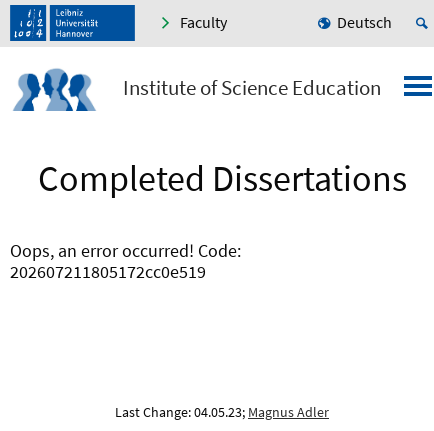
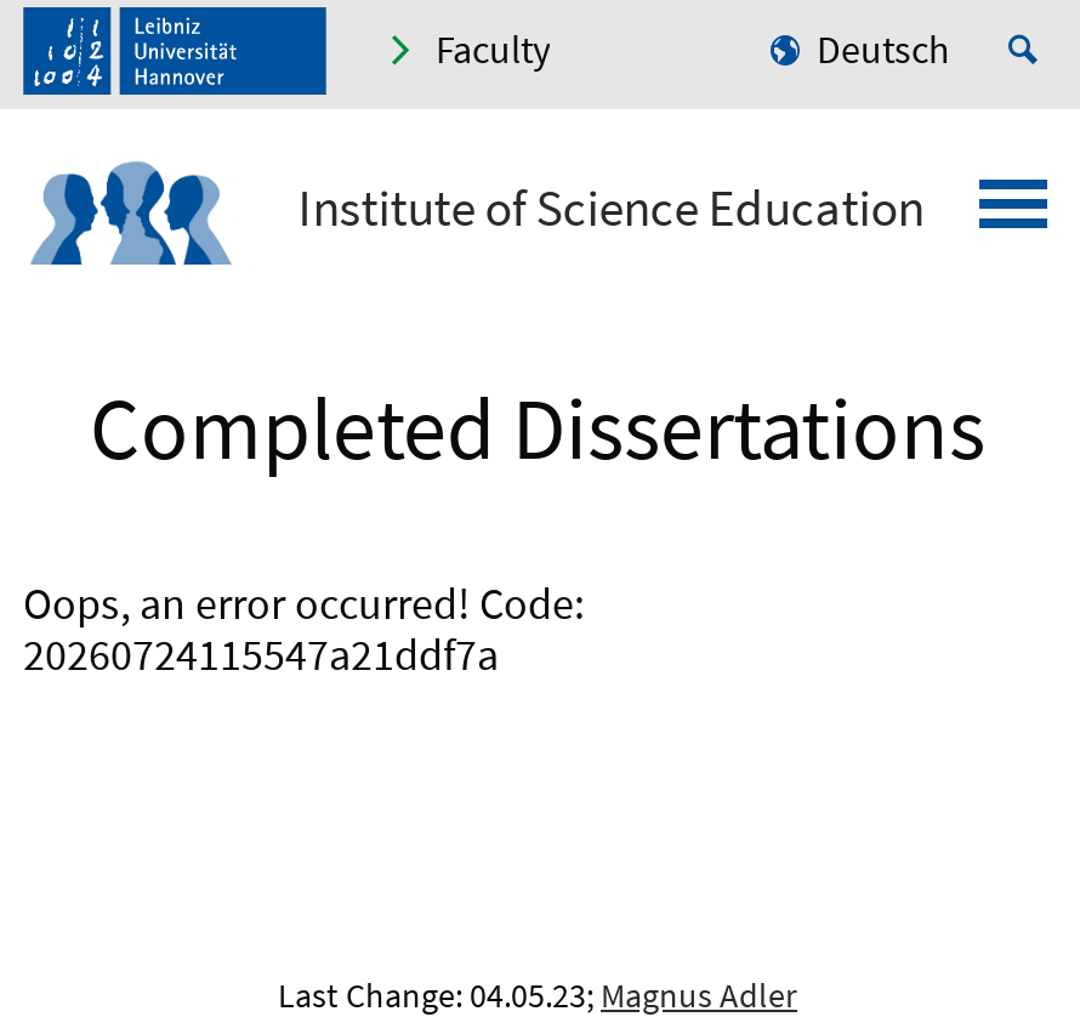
[10,260,206,283] 202607211805172cc0e519 -> [23,627,499,683] 20260724115547a21ddf7a

